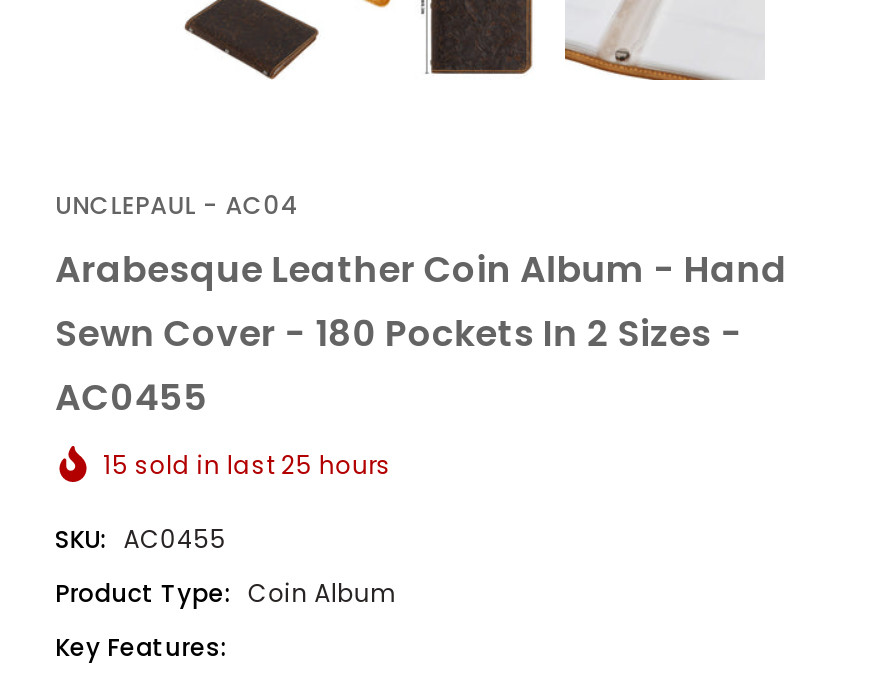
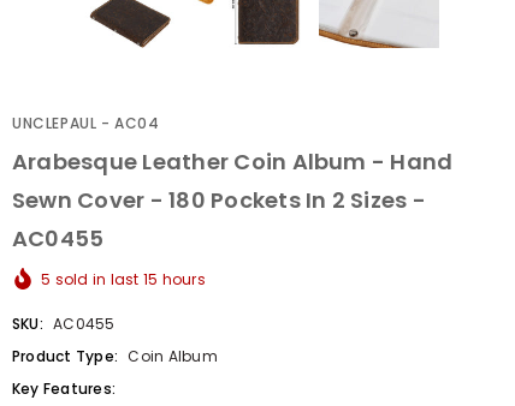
[103,448,391,482] 15 sold in last 25 hours -> [41,269,206,289] 5 sold in last 15 hours

